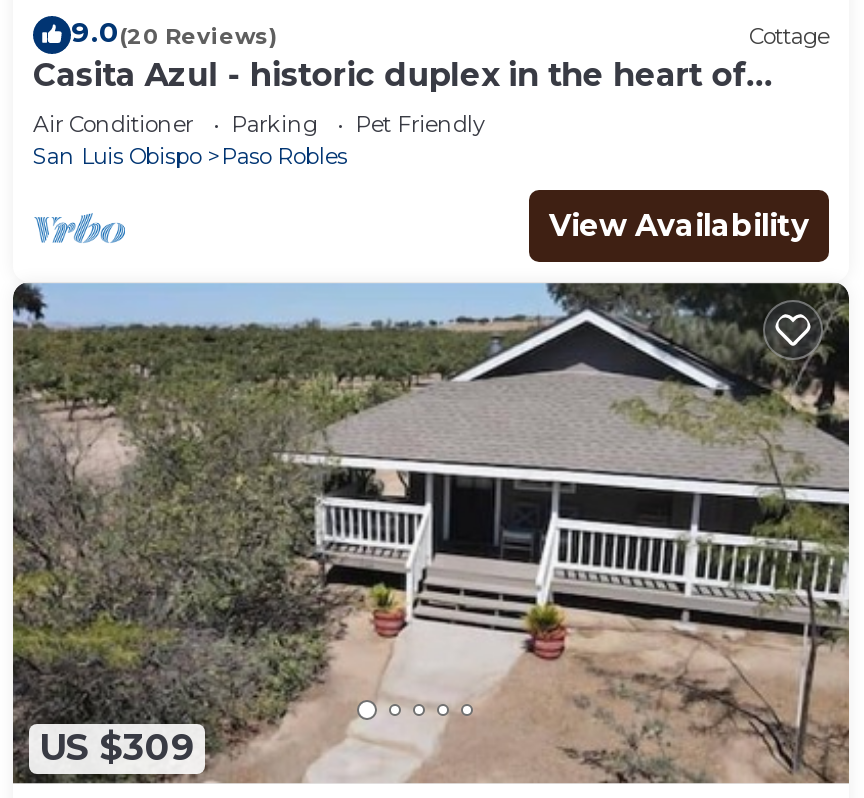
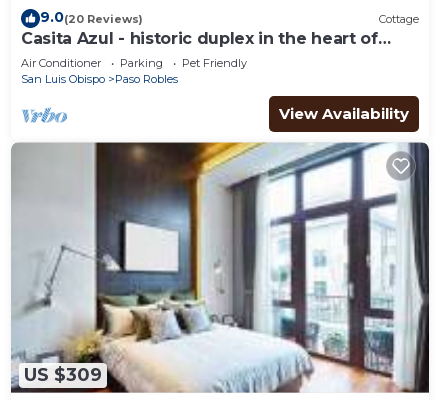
[11,280,851,786] [image] -> [11,141,430,393] [image]

